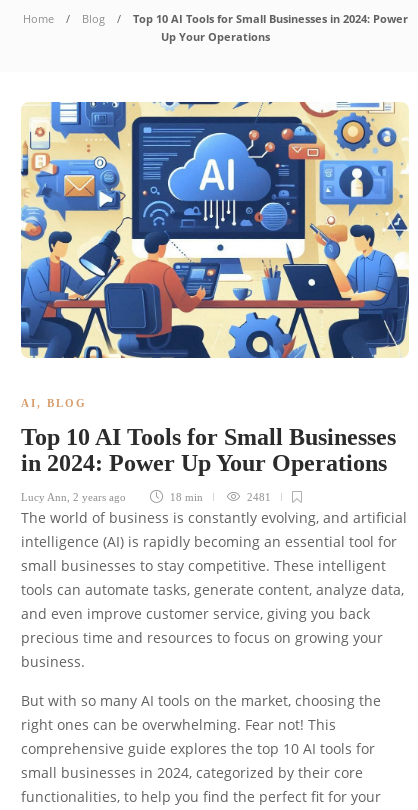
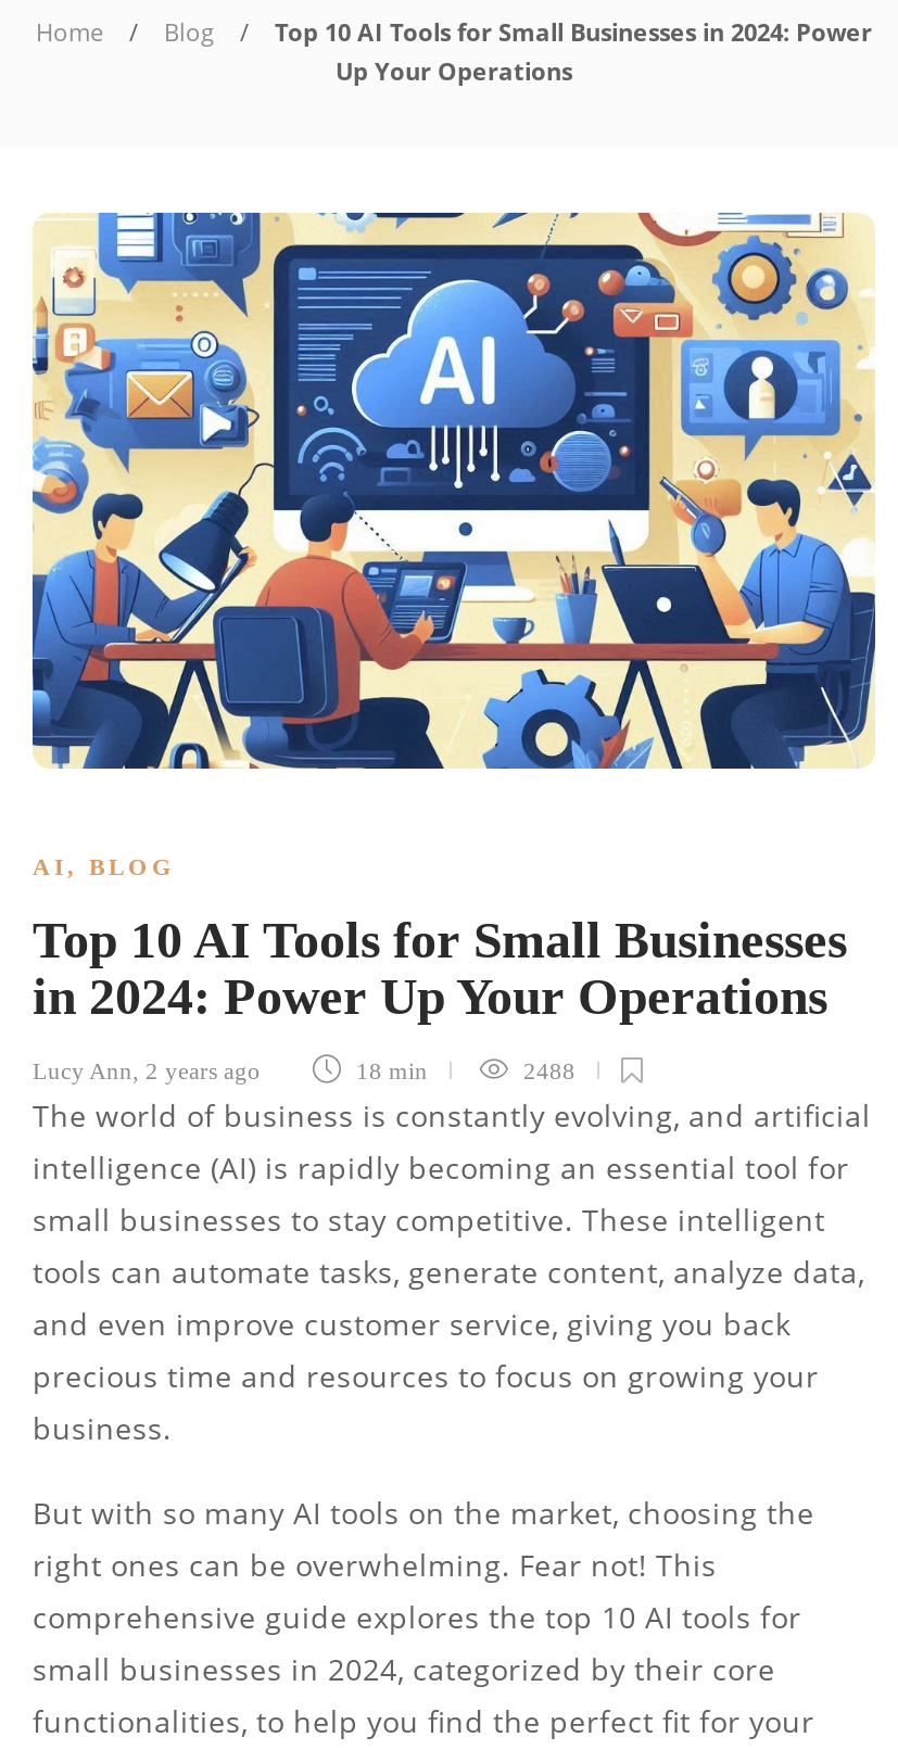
[244,491,271,503] 2481 -> [517,1057,576,1083] 2488

